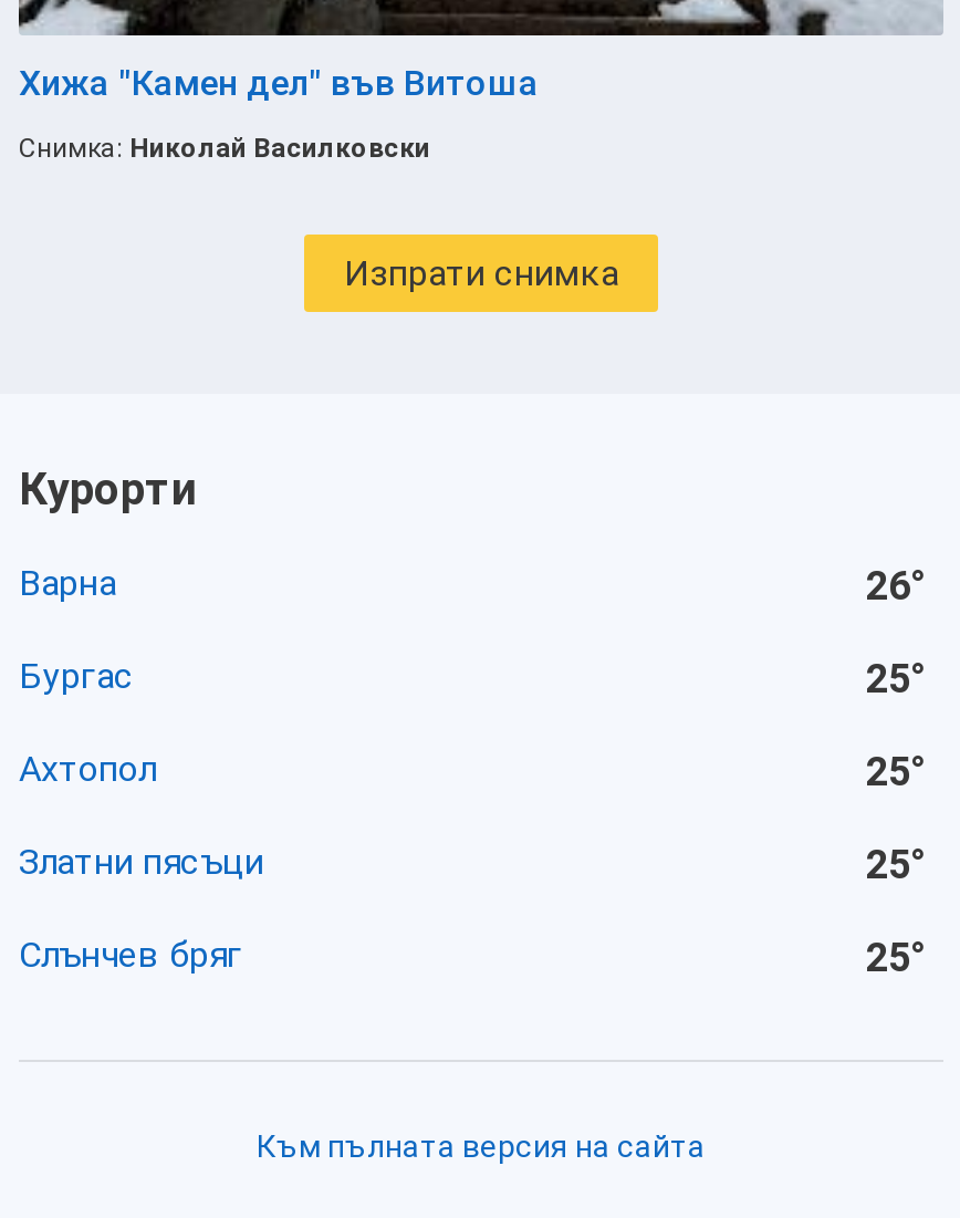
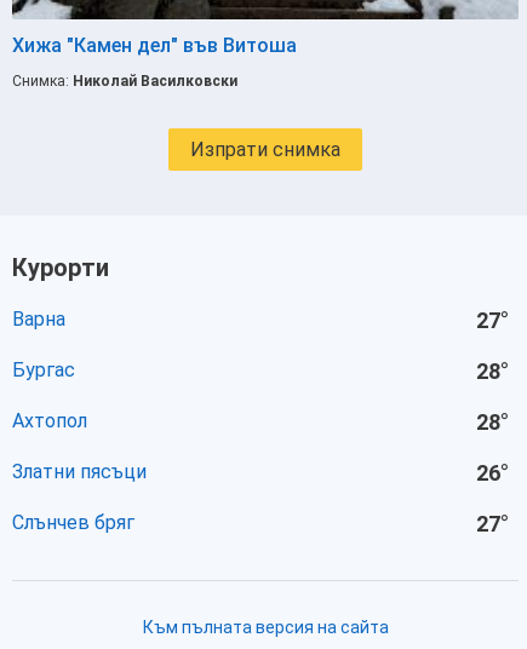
[866,562,926,608] 26° -> [476,308,509,333] 27°
[866,655,926,701] 25° -> [476,358,509,384] 28°
[866,748,926,794] 25° -> [476,409,509,435] 28°
[866,841,926,887] 25° -> [476,460,509,486] 26°
[866,934,926,980] 25° -> [476,511,509,536] 27°

